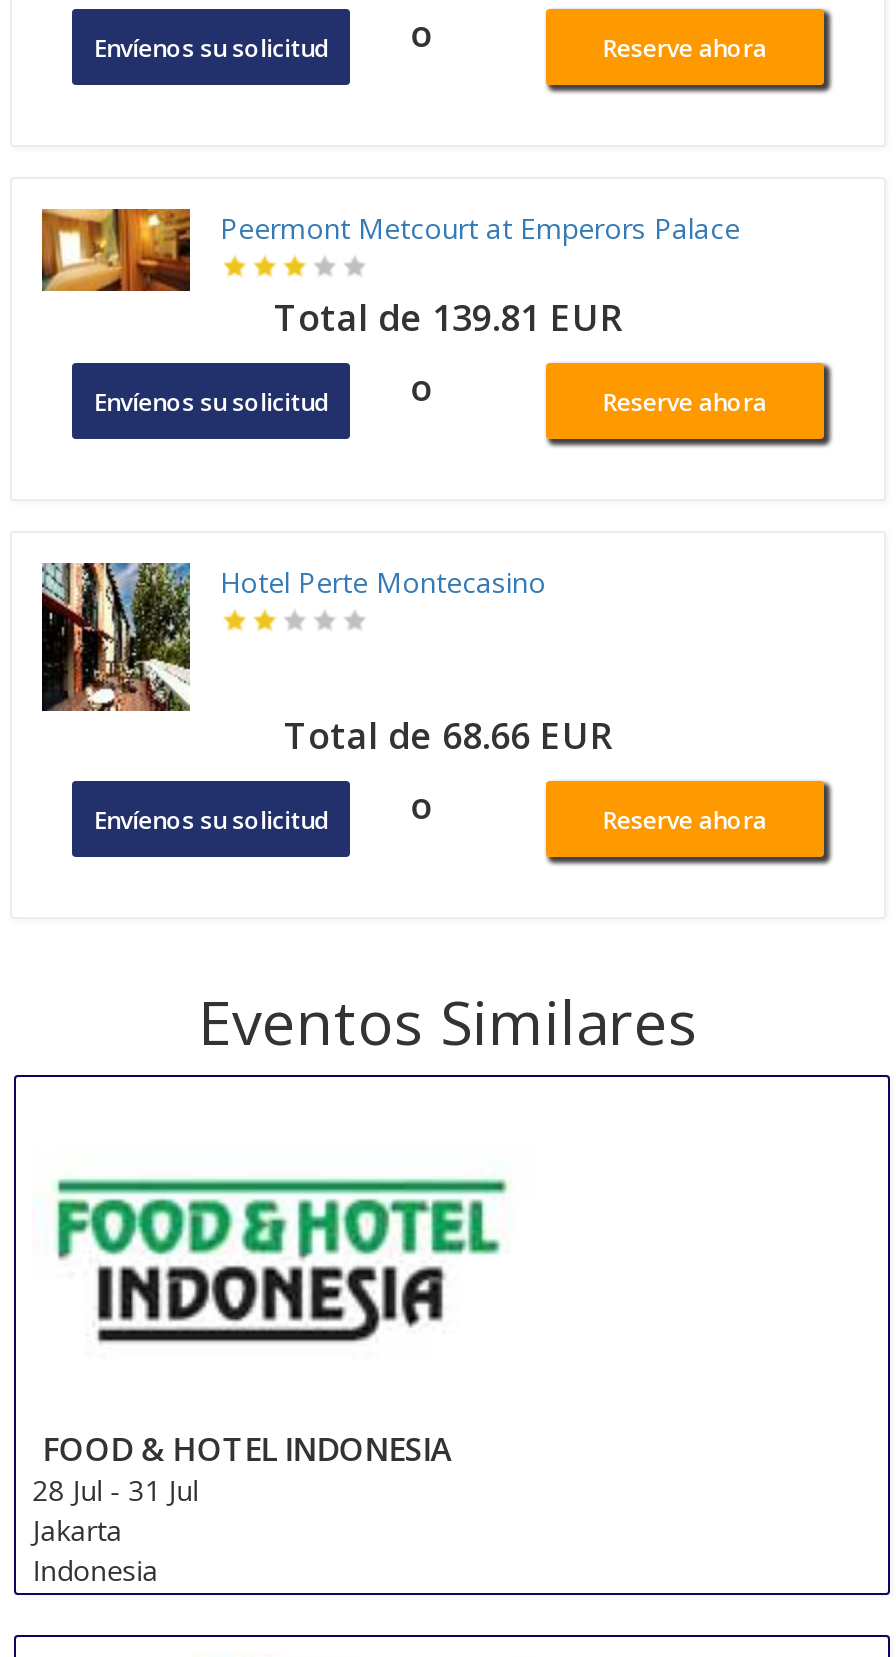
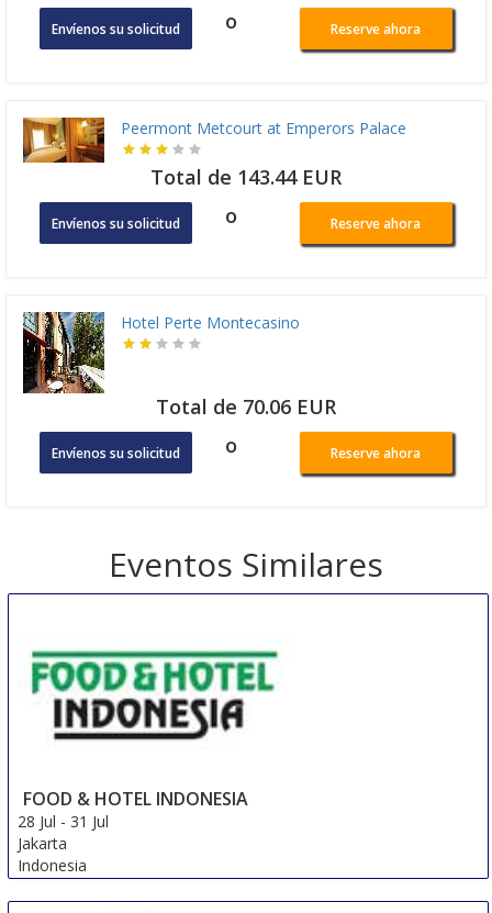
[274,293,622,341] Total de 139.81 EUR -> [150,164,342,190] Total de 143.44 EUR
[284,711,612,759] Total de 68.66 EUR -> [156,394,336,420] Total de 70.06 EUR

